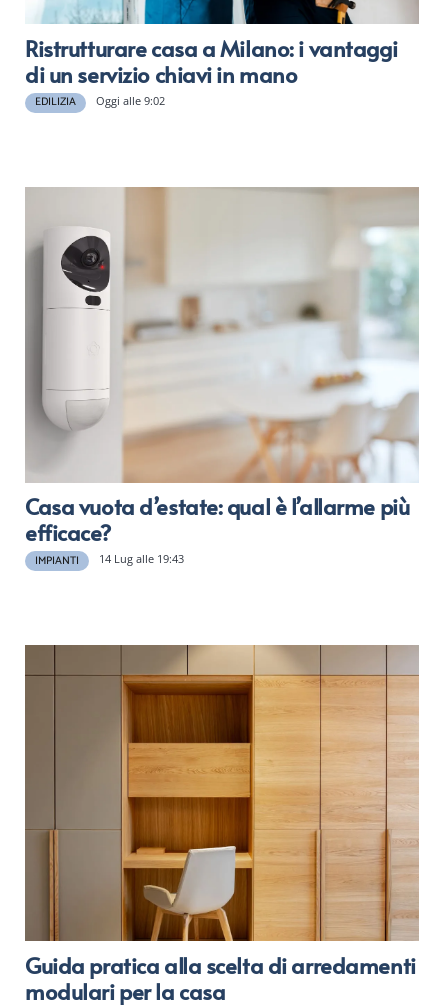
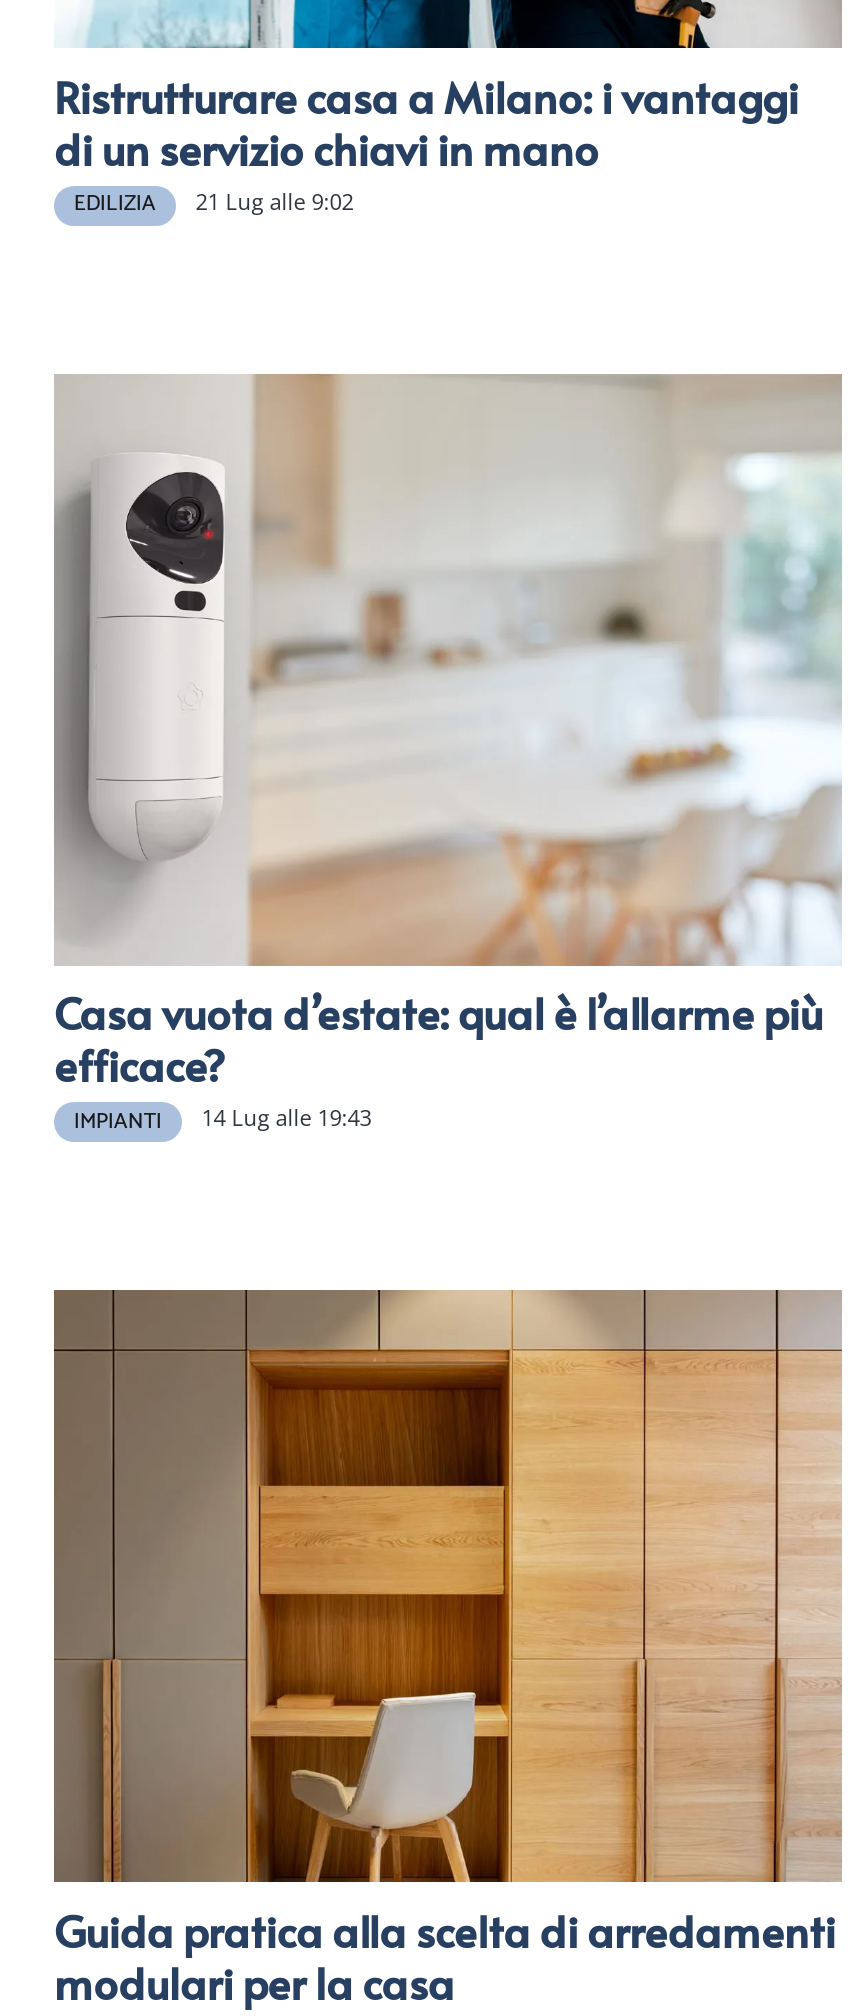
[35,93,165,111] EDILIZIA Oggi alle 9:02 -> [74,186,354,223] EDILIZIA 21 Lug alle 9:02

